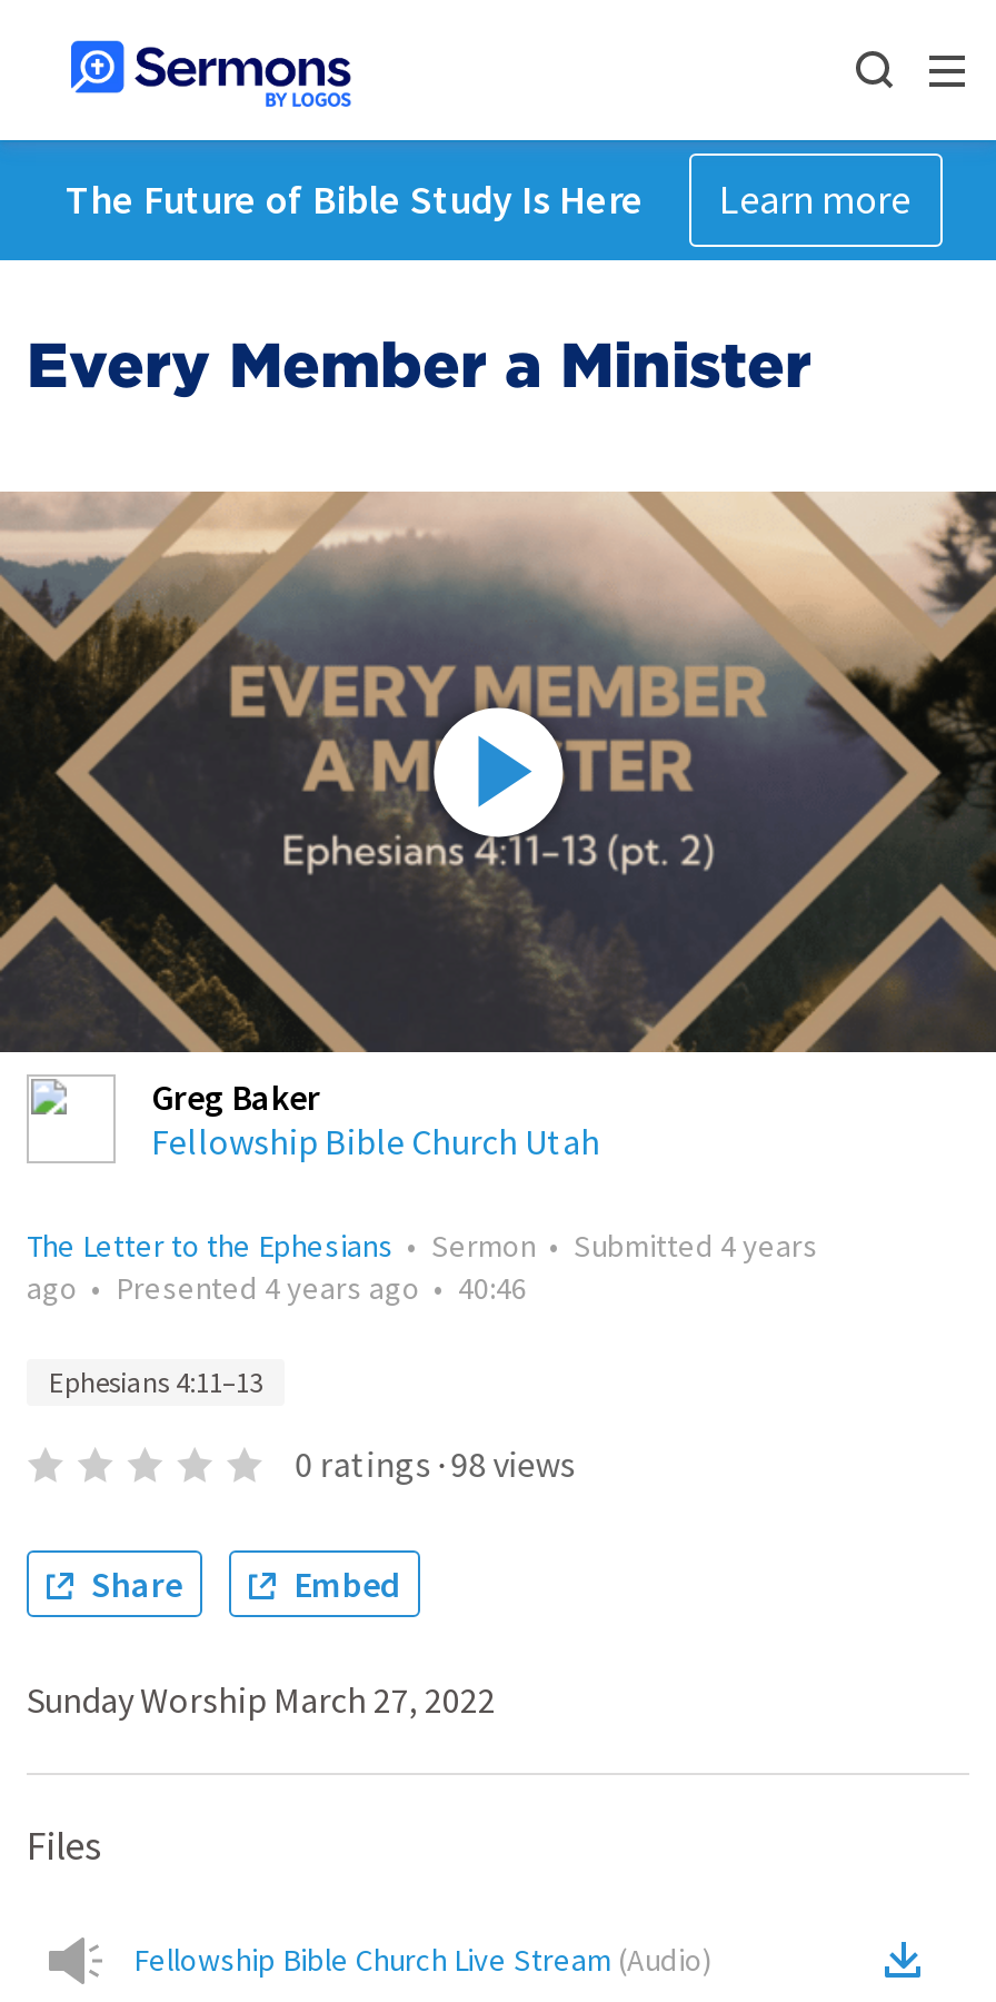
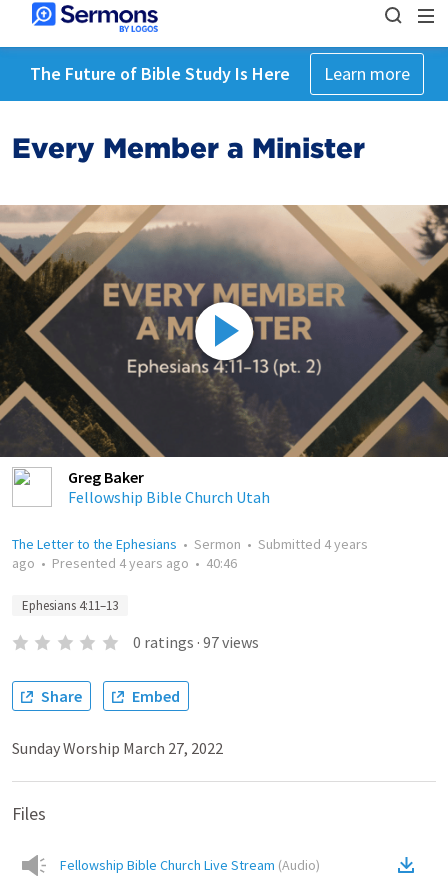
[295,1441,575,1486] 0 ratings · 98 views -> [133,632,259,652] 0 ratings · 97 views

